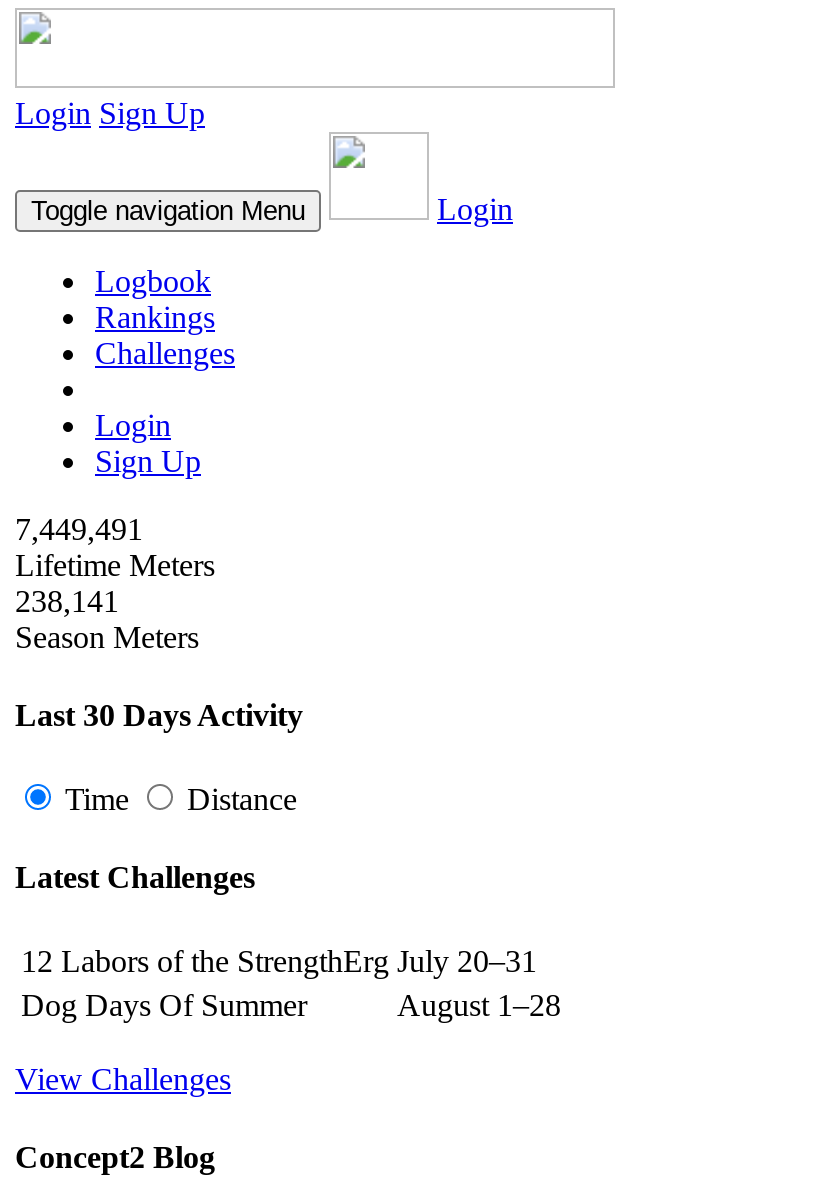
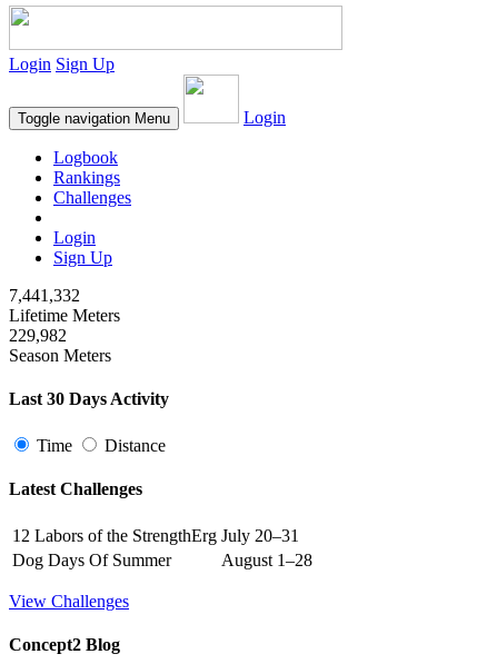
[15,512,143,546] 7,449,491 -> [9,286,80,305] 7,441,332
[15,584,119,618] 238,141 -> [9,326,67,345] 229,982

